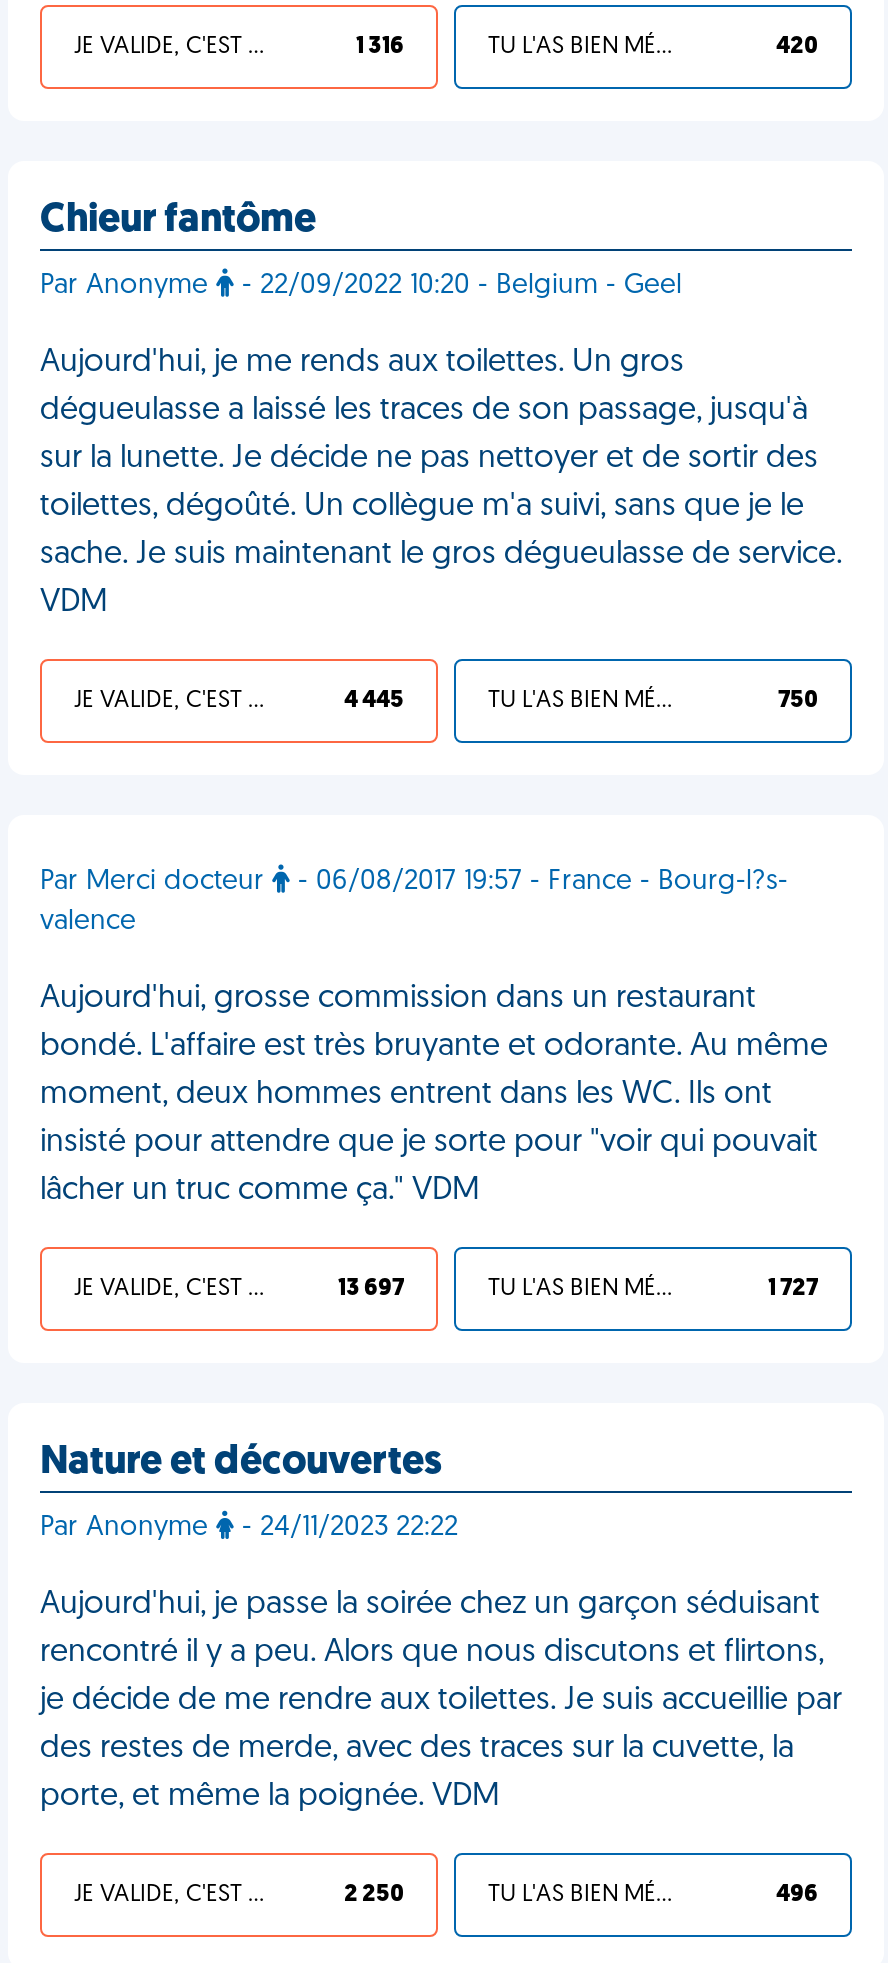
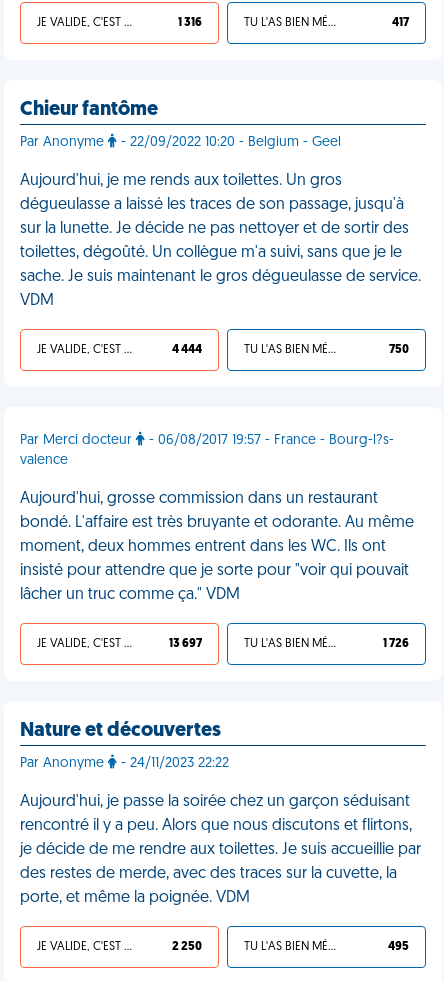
[776,35,818,59] 420 -> [392,17,409,29] 417
[344,689,404,713] 4 445 -> [172,344,202,356] 4 444
[768,1277,818,1301] 1 727 -> [383,638,409,650] 1 726
[776,1883,818,1907] 496 -> [388,941,409,953] 495

